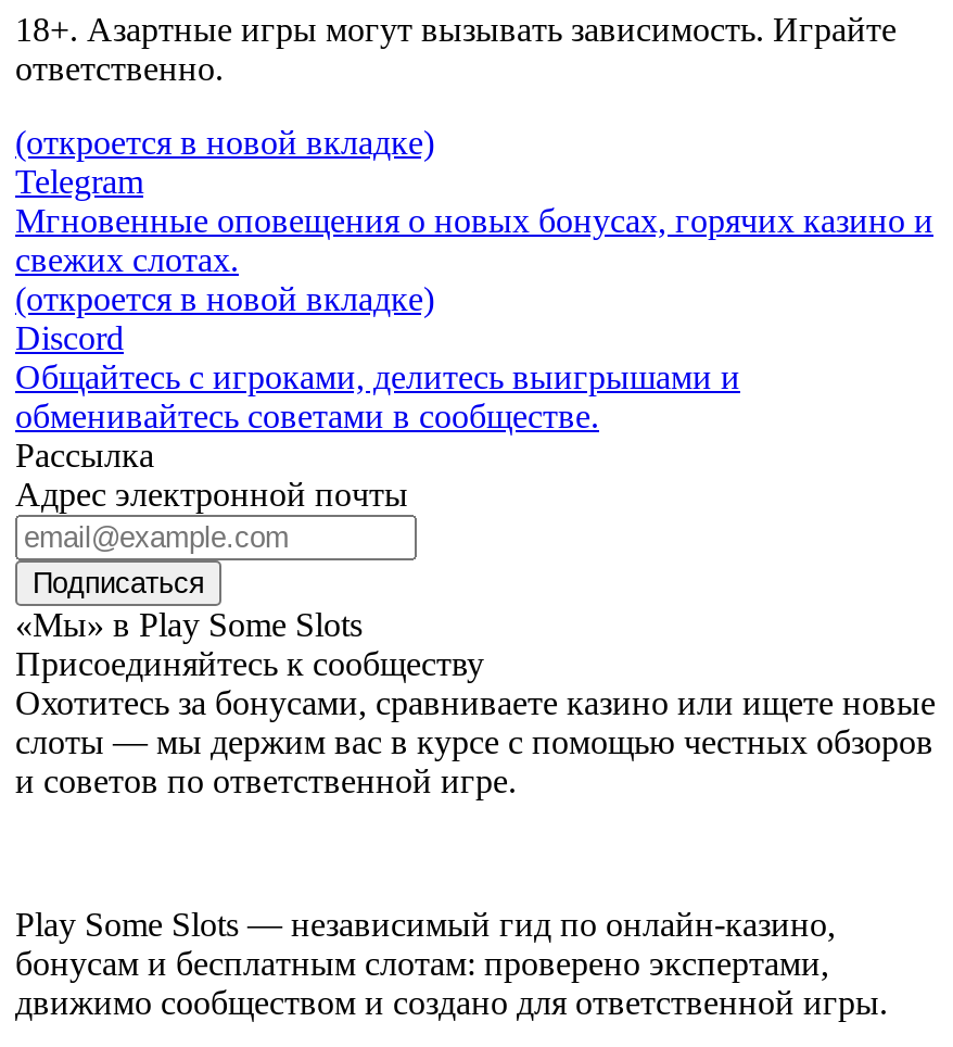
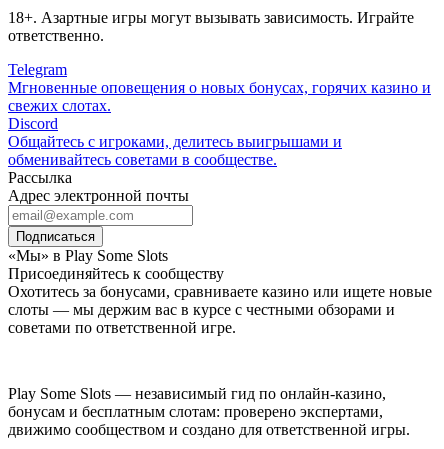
[15,124,434,161] (откроется в новой вкладке) -> none
[15,280,434,317] (откроется в новой вкладке) -> none
[15,723,933,799] слоты — мы держим вас в курсе с помощью честных обзоров | и советов по ответственной игре. -> [8,301,395,336] слоты — мы держим вас в курсе с честными обзорами и | советами по ответственной игре.

